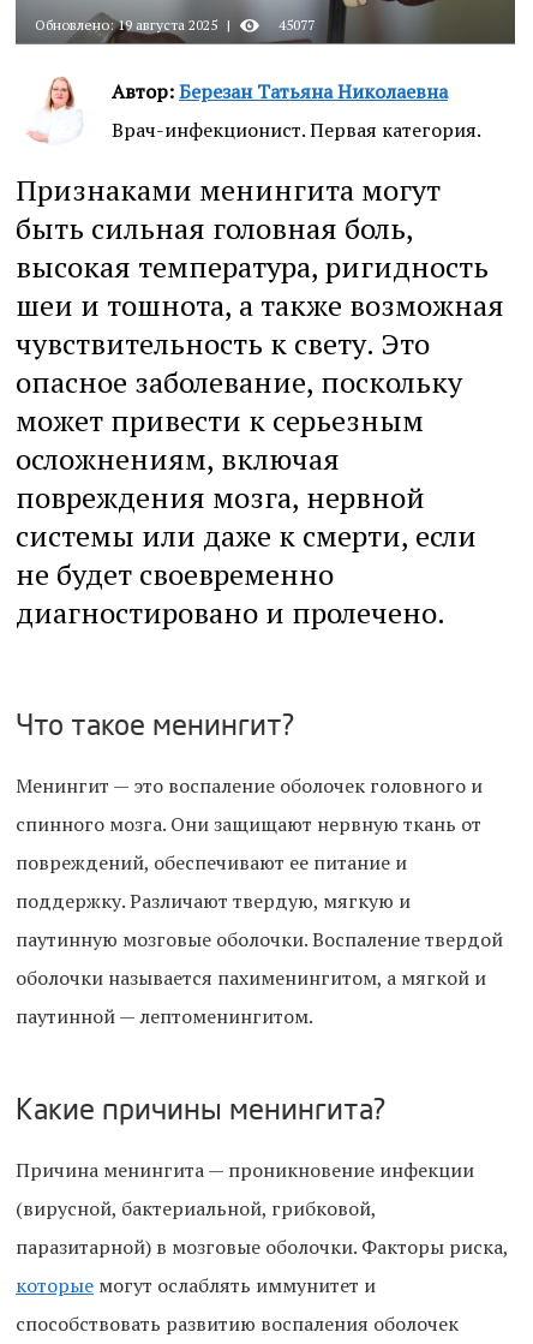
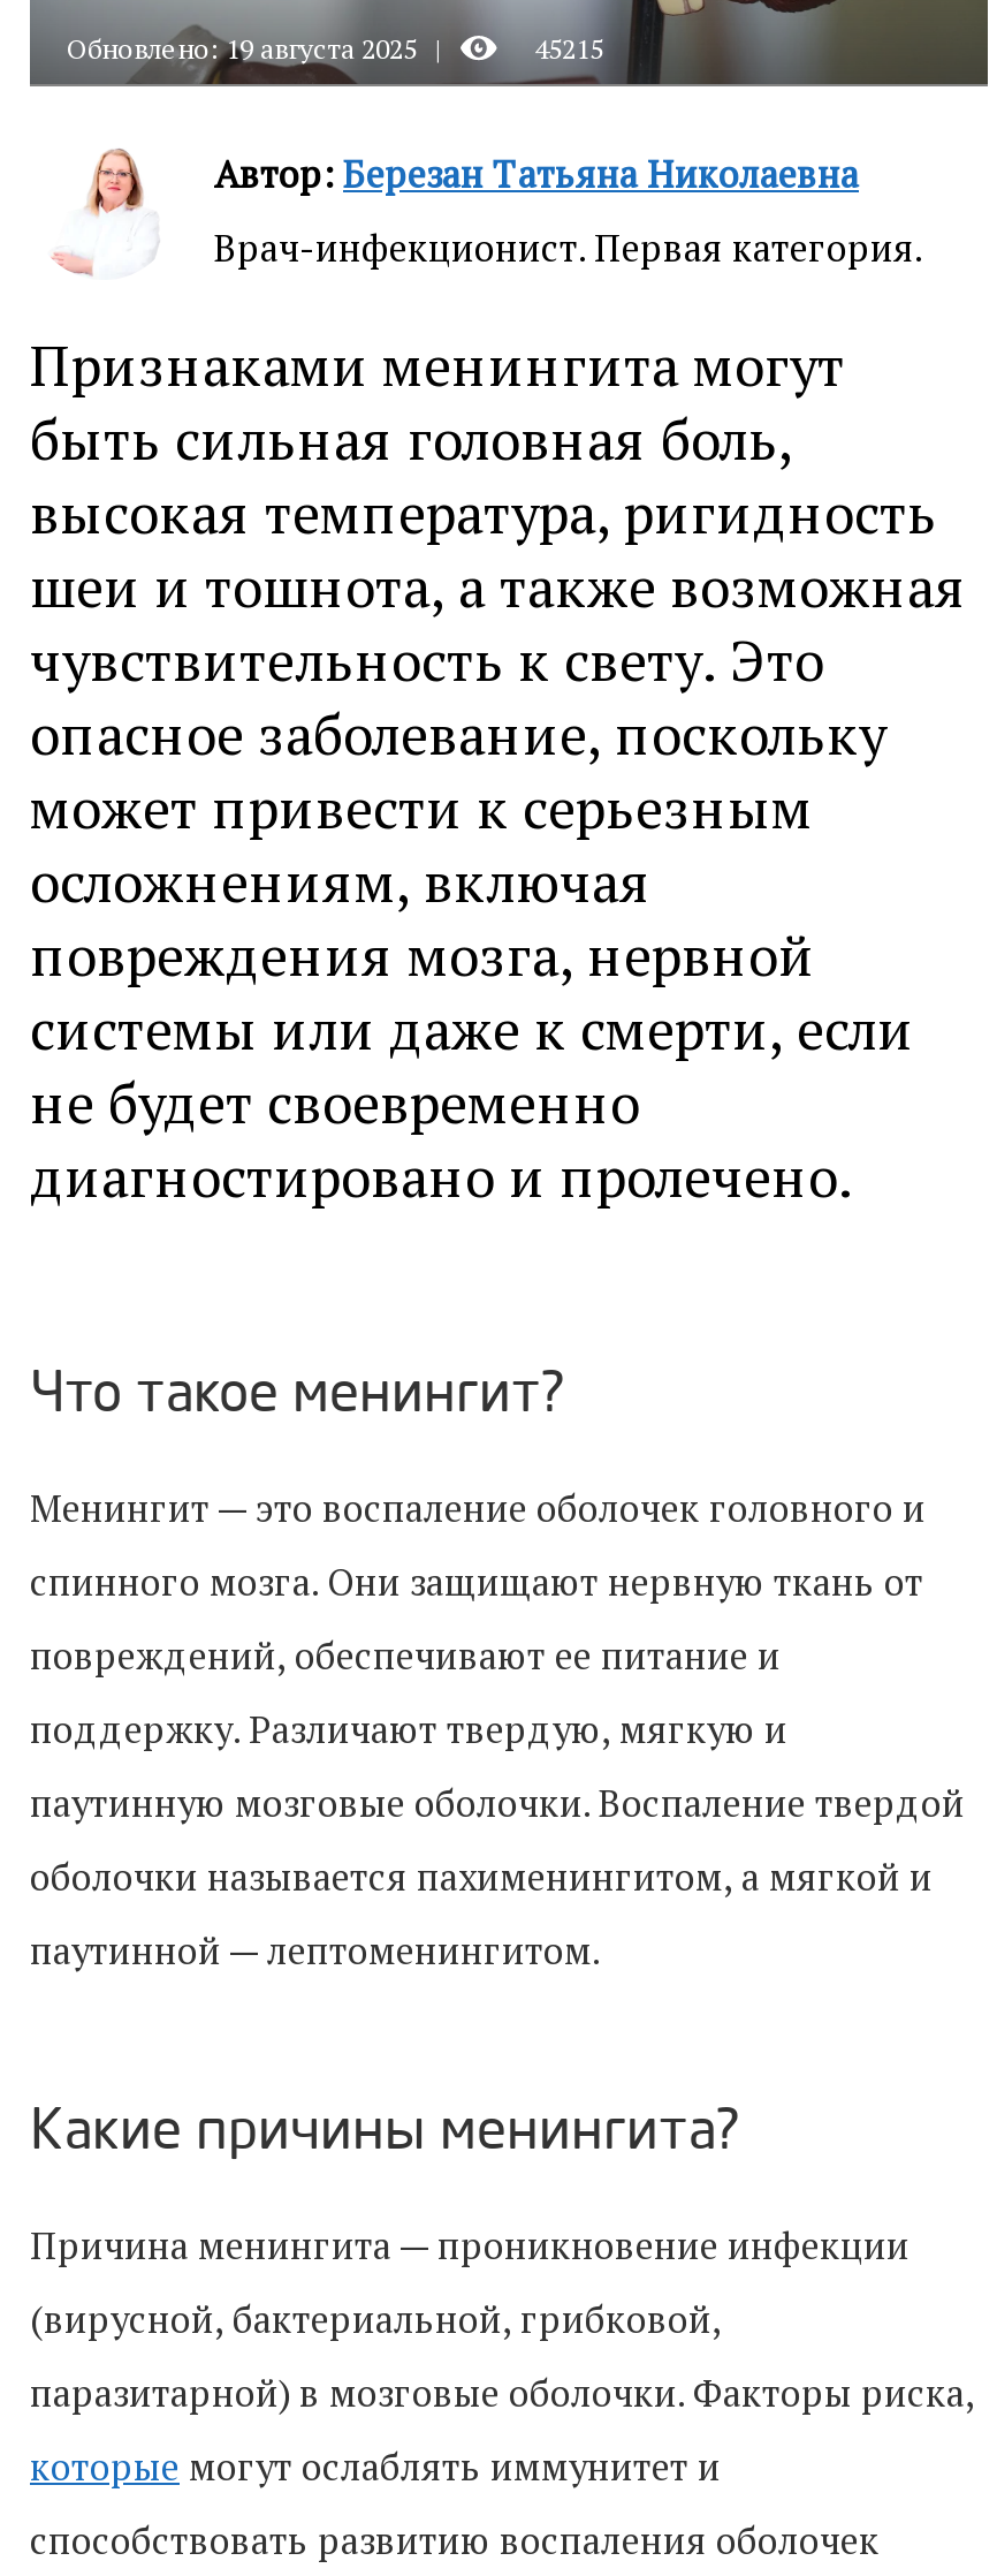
[279,16,315,34] 45077 -> [534,31,603,65] 45215

